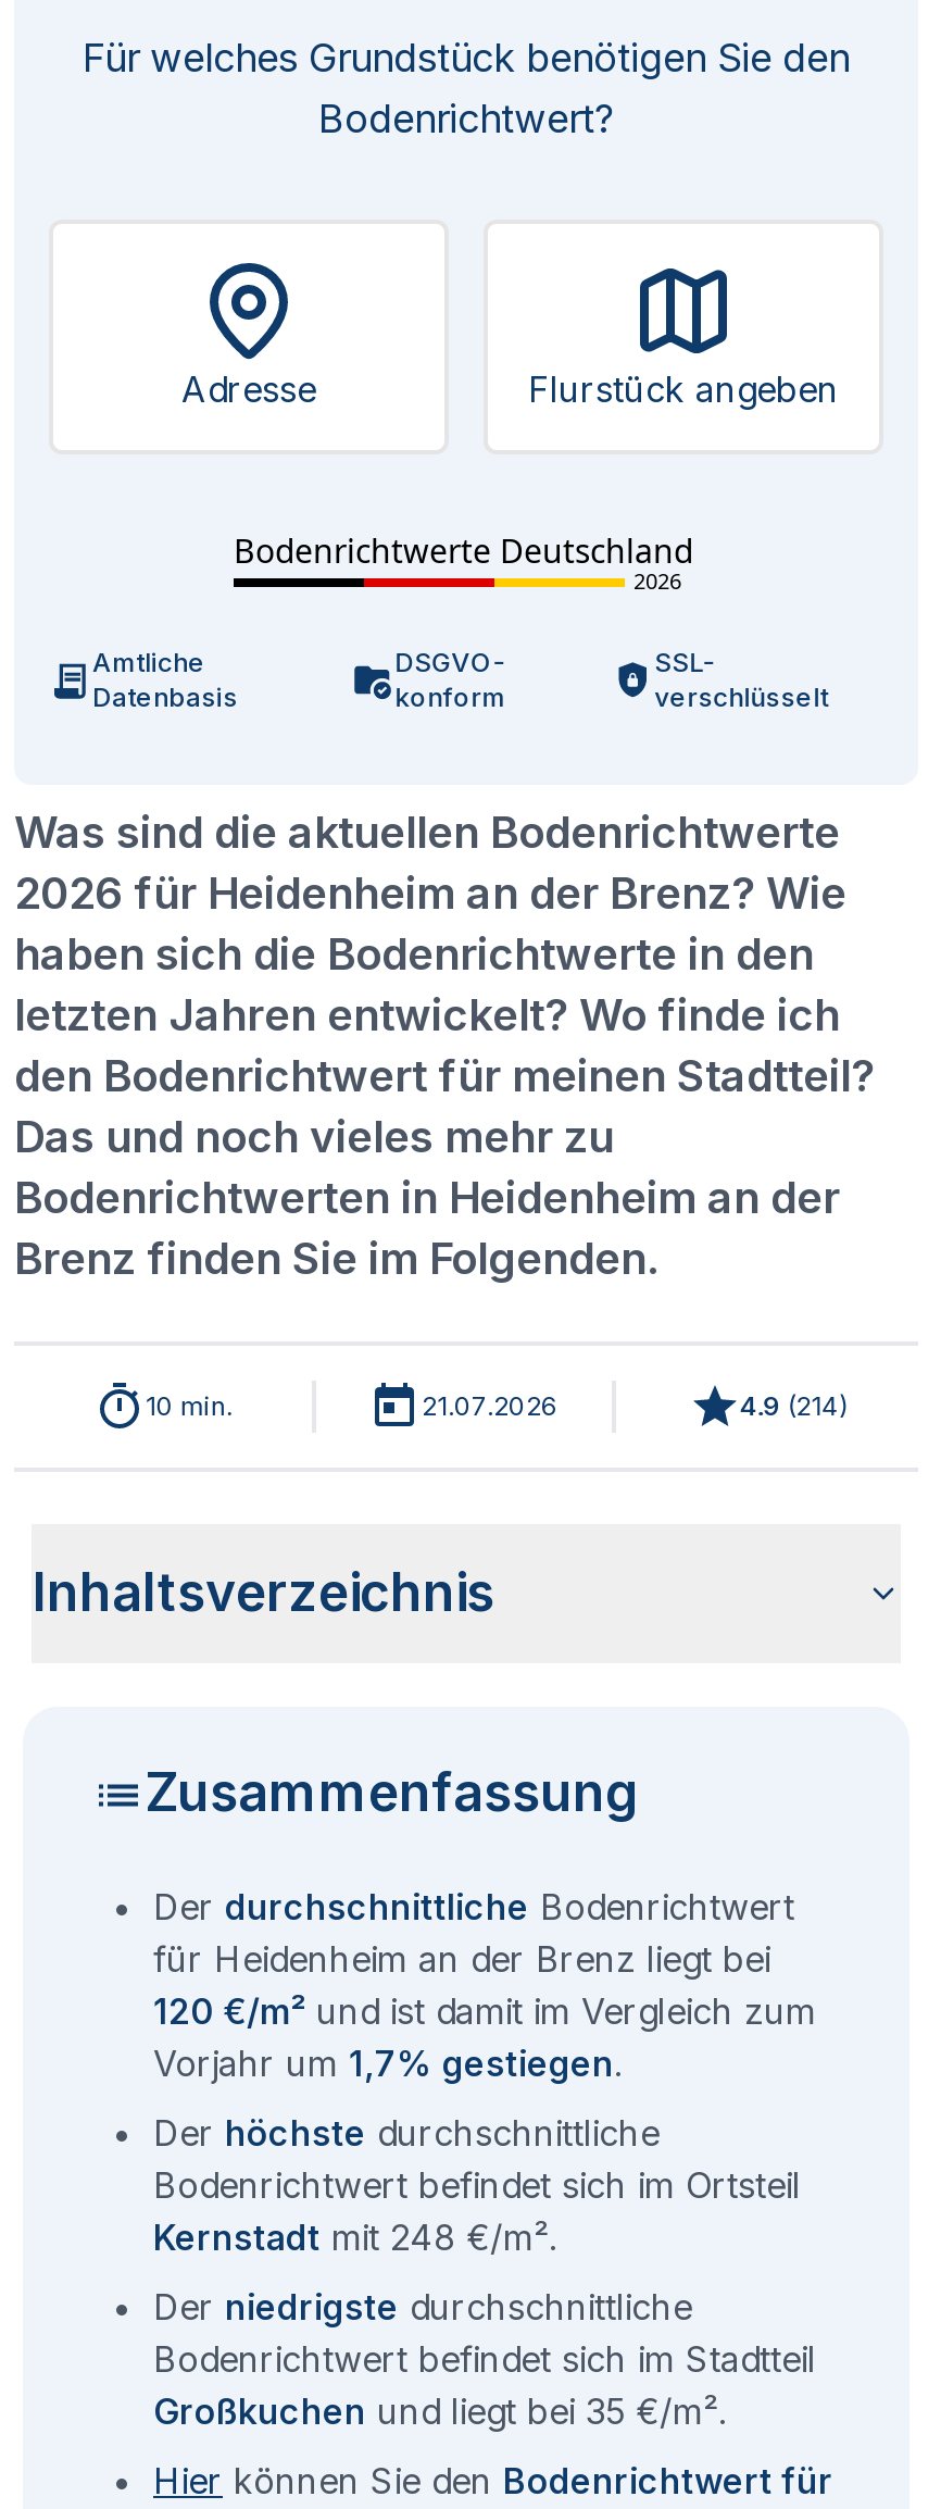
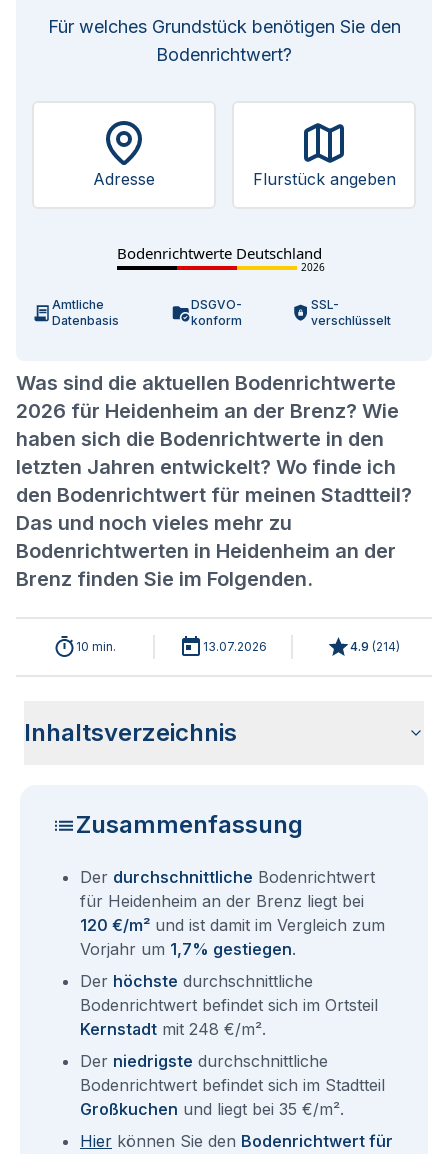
[422,1389,559,1422] 21.07.2026 -> [203,639,267,654] 13.07.2026

